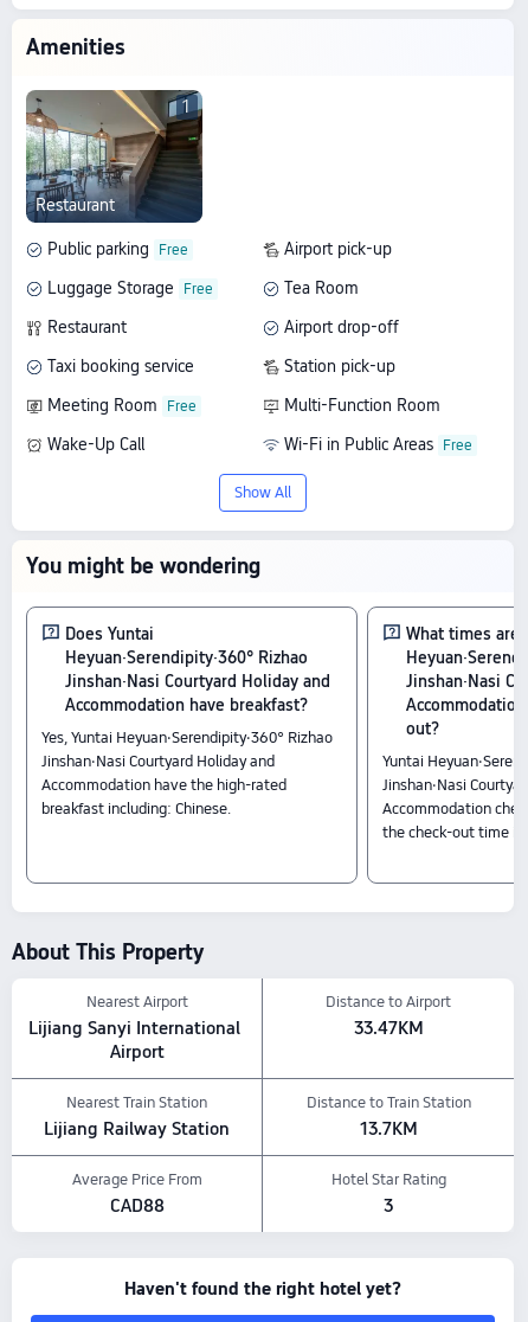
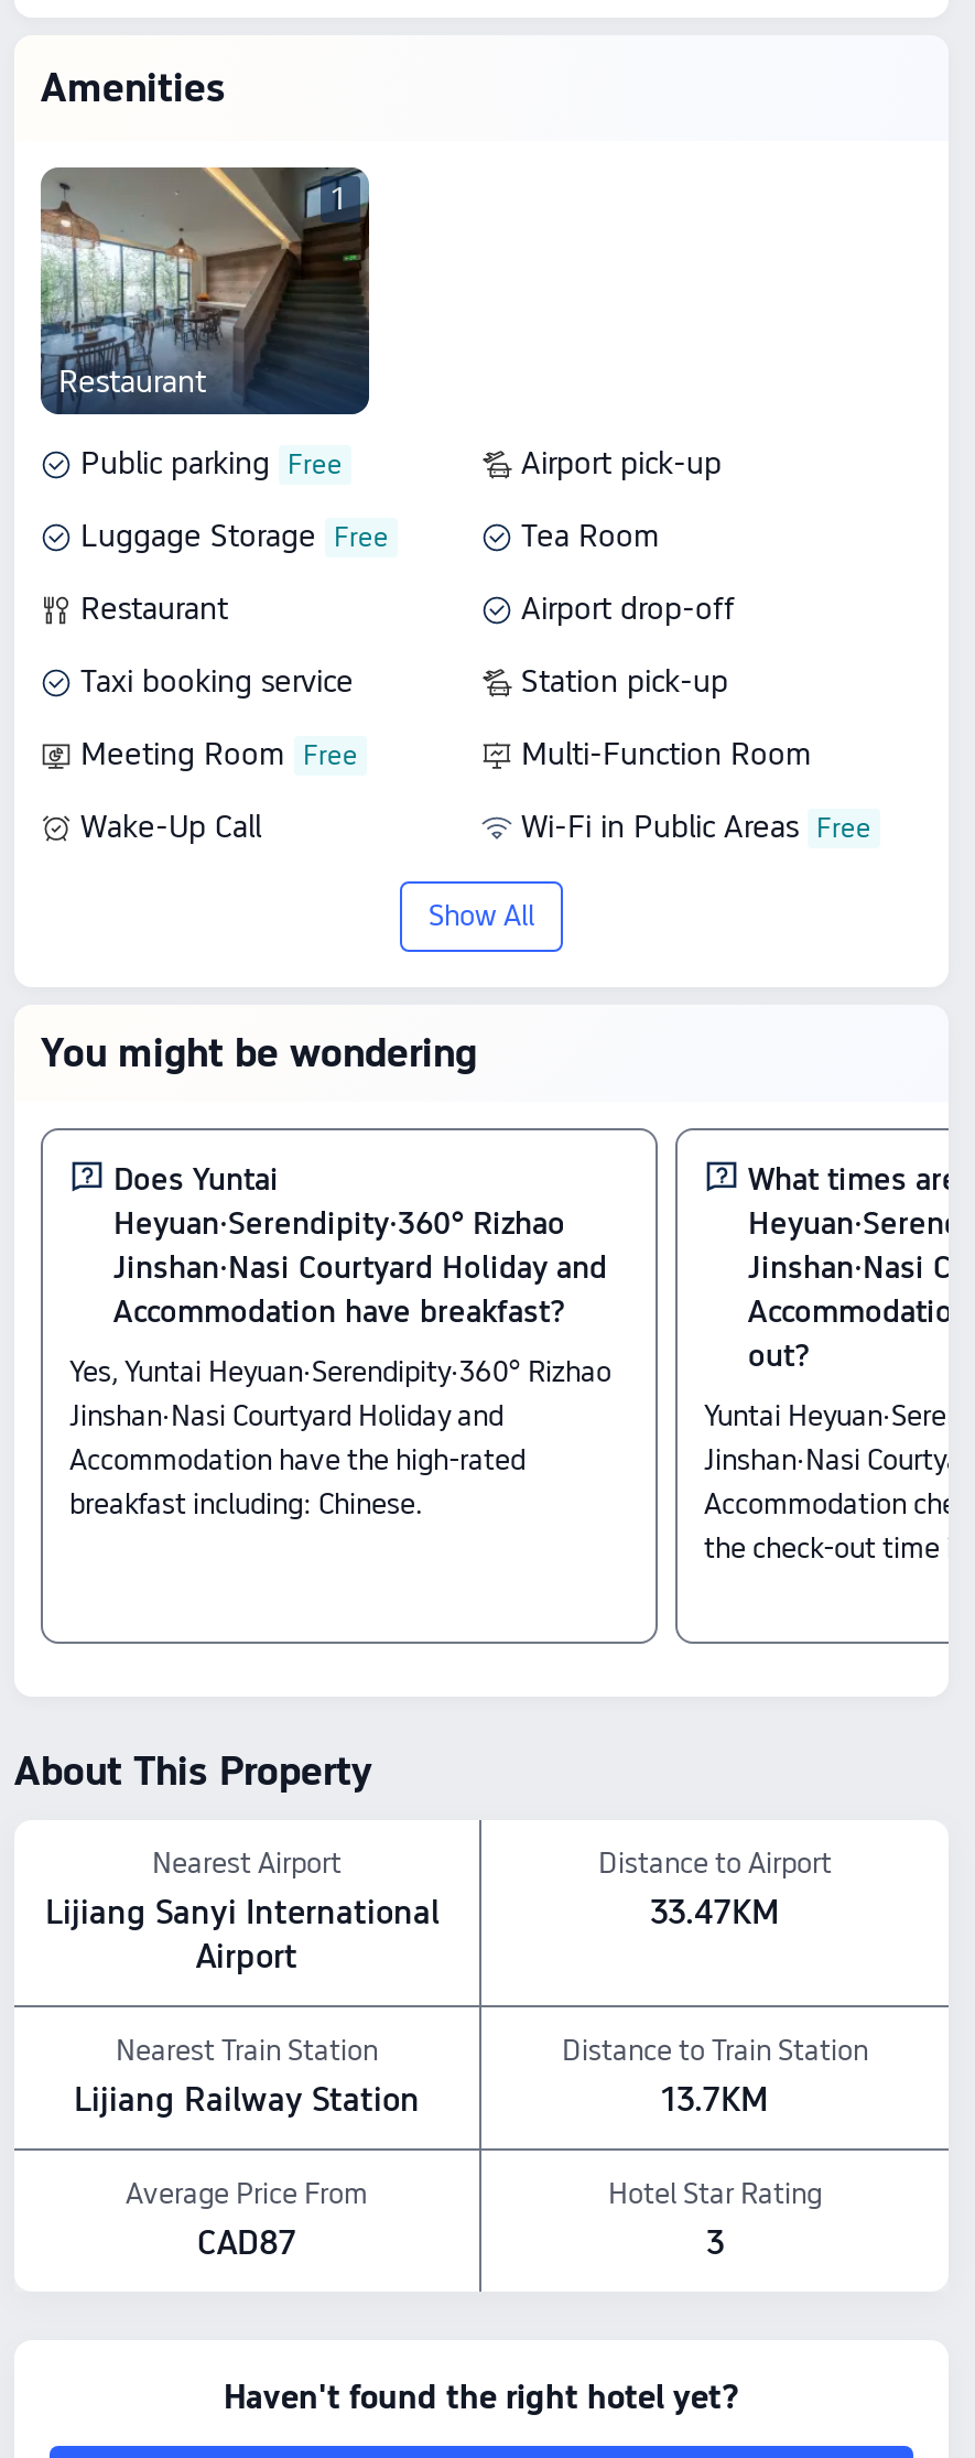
[110,1195,164,1217] CAD88 -> [197,2223,296,2263] CAD87

